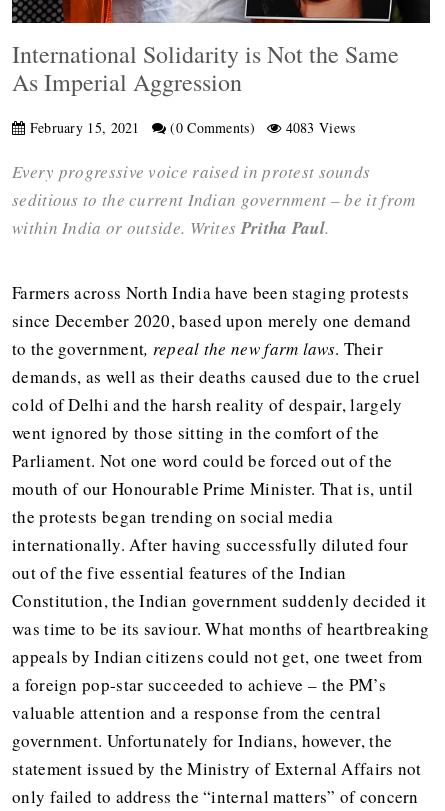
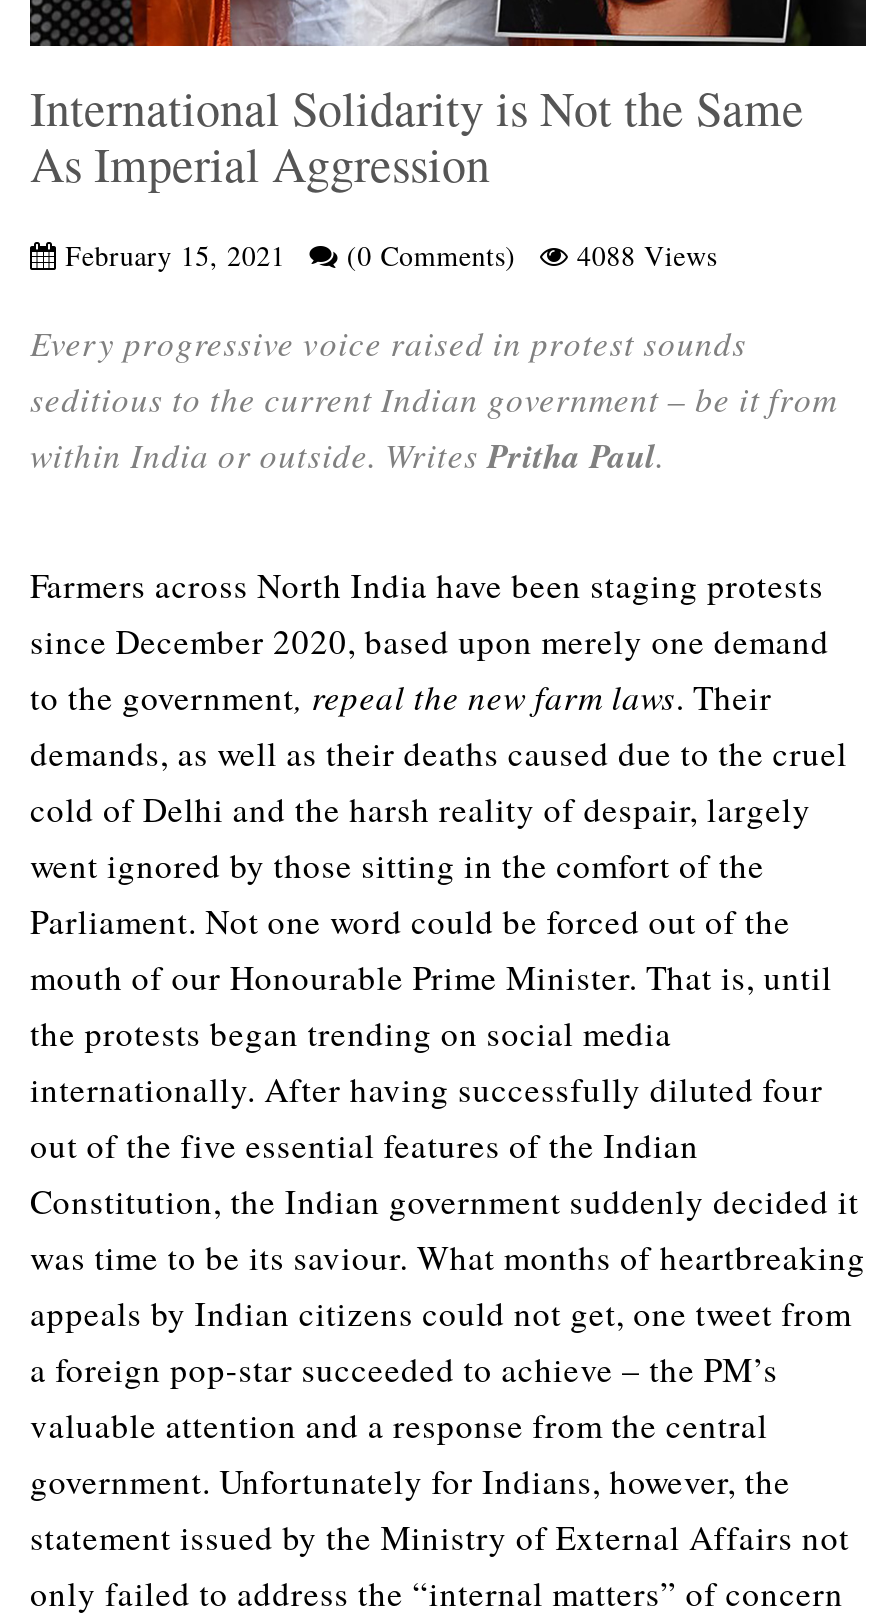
[25,118,356,137] February 15, 2021 (0 Comments) 4083 Views -> [57,235,717,273] February 15, 2021 (0 Comments) 4088 Views

